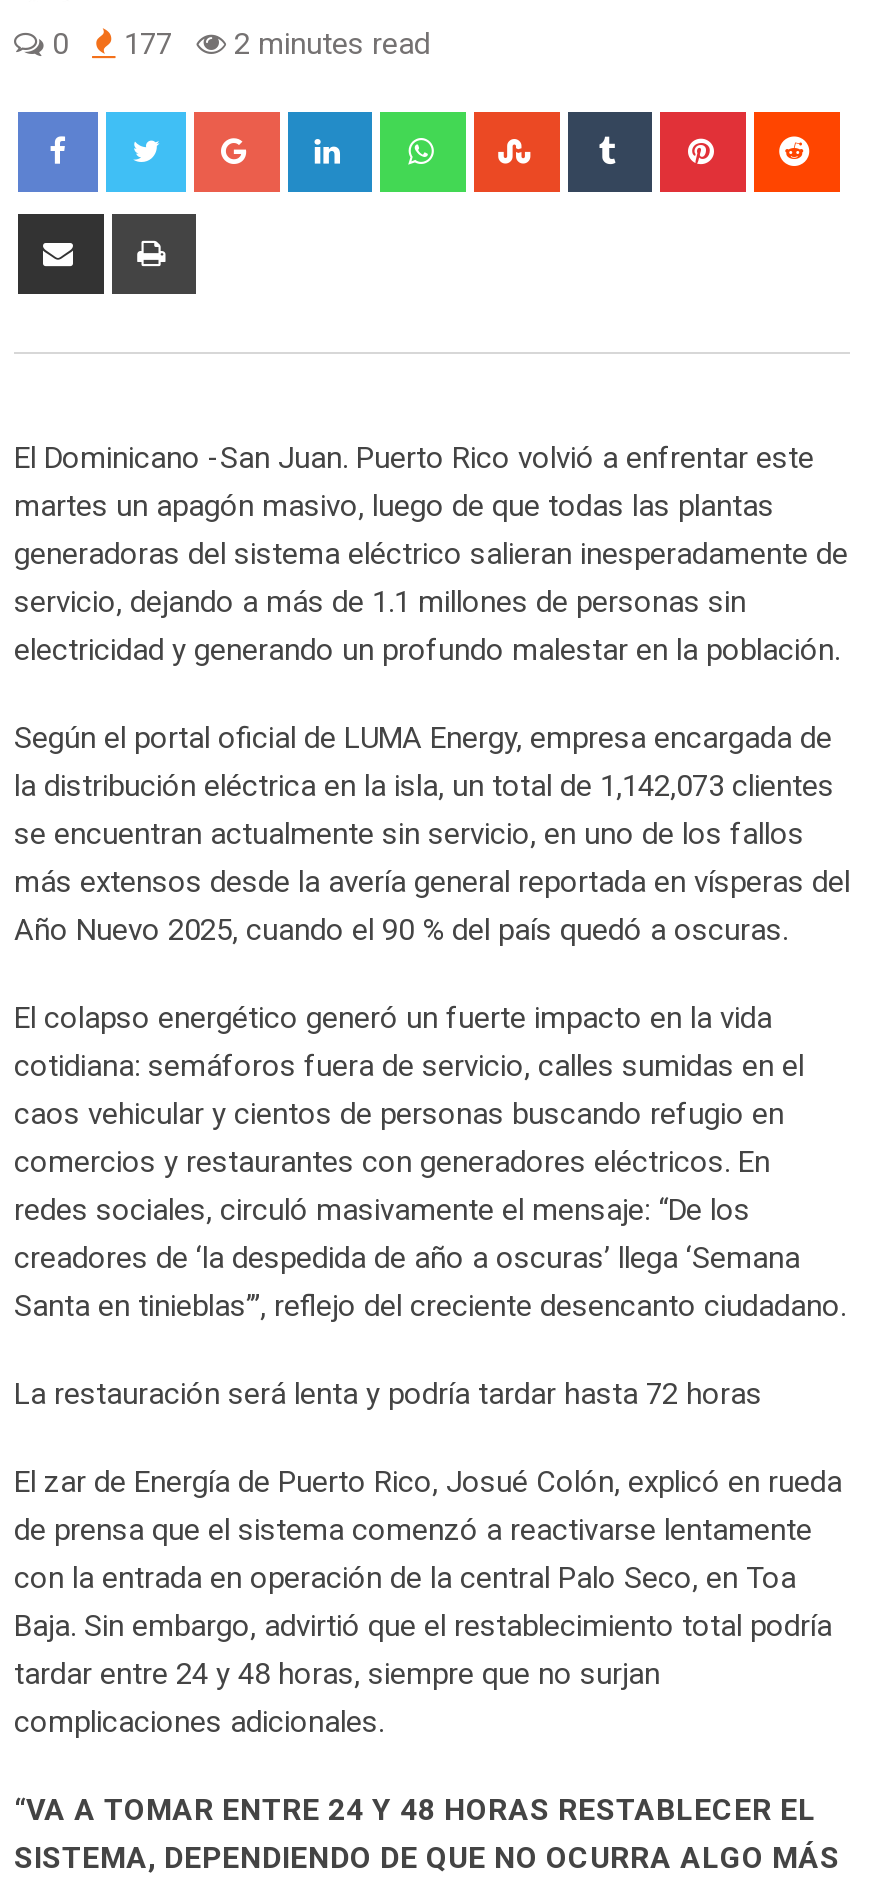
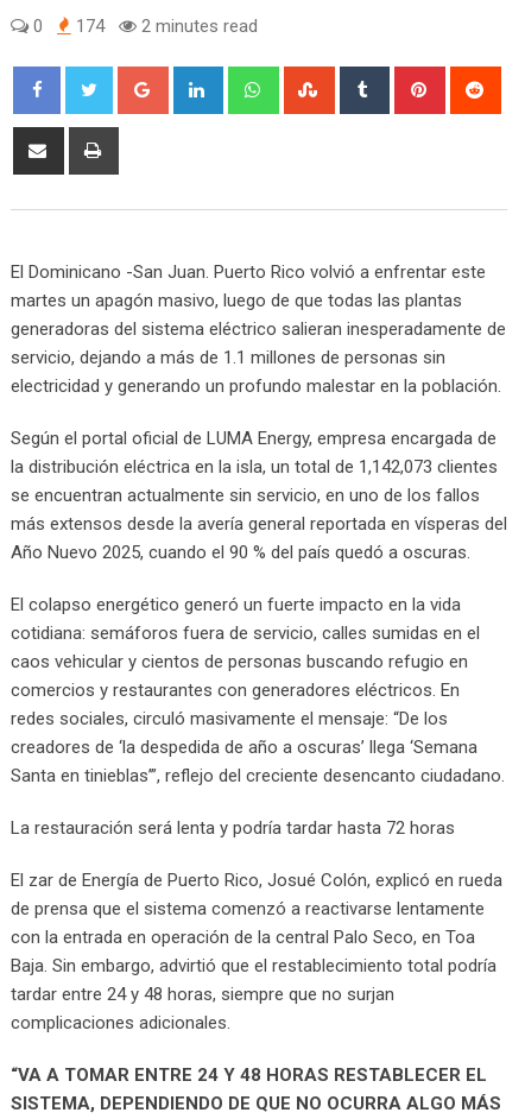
[44,25,430,61] 0 177 2 minutes read -> [29,15,258,36] 0 174 2 minutes read

